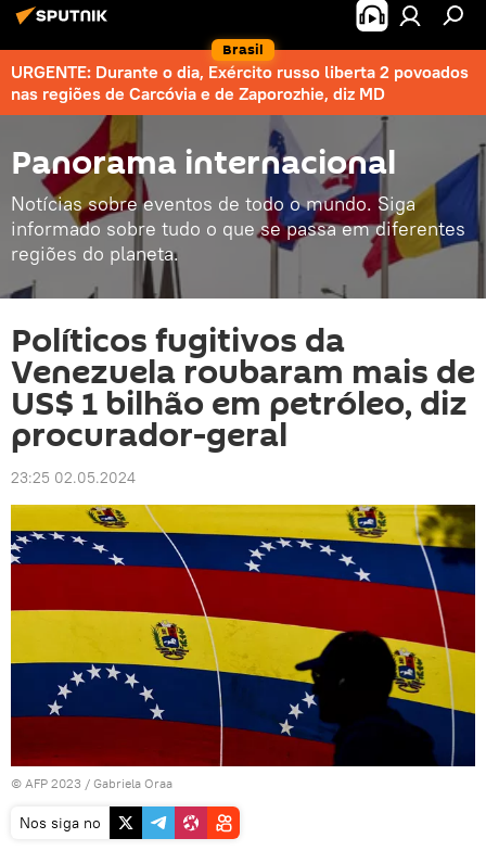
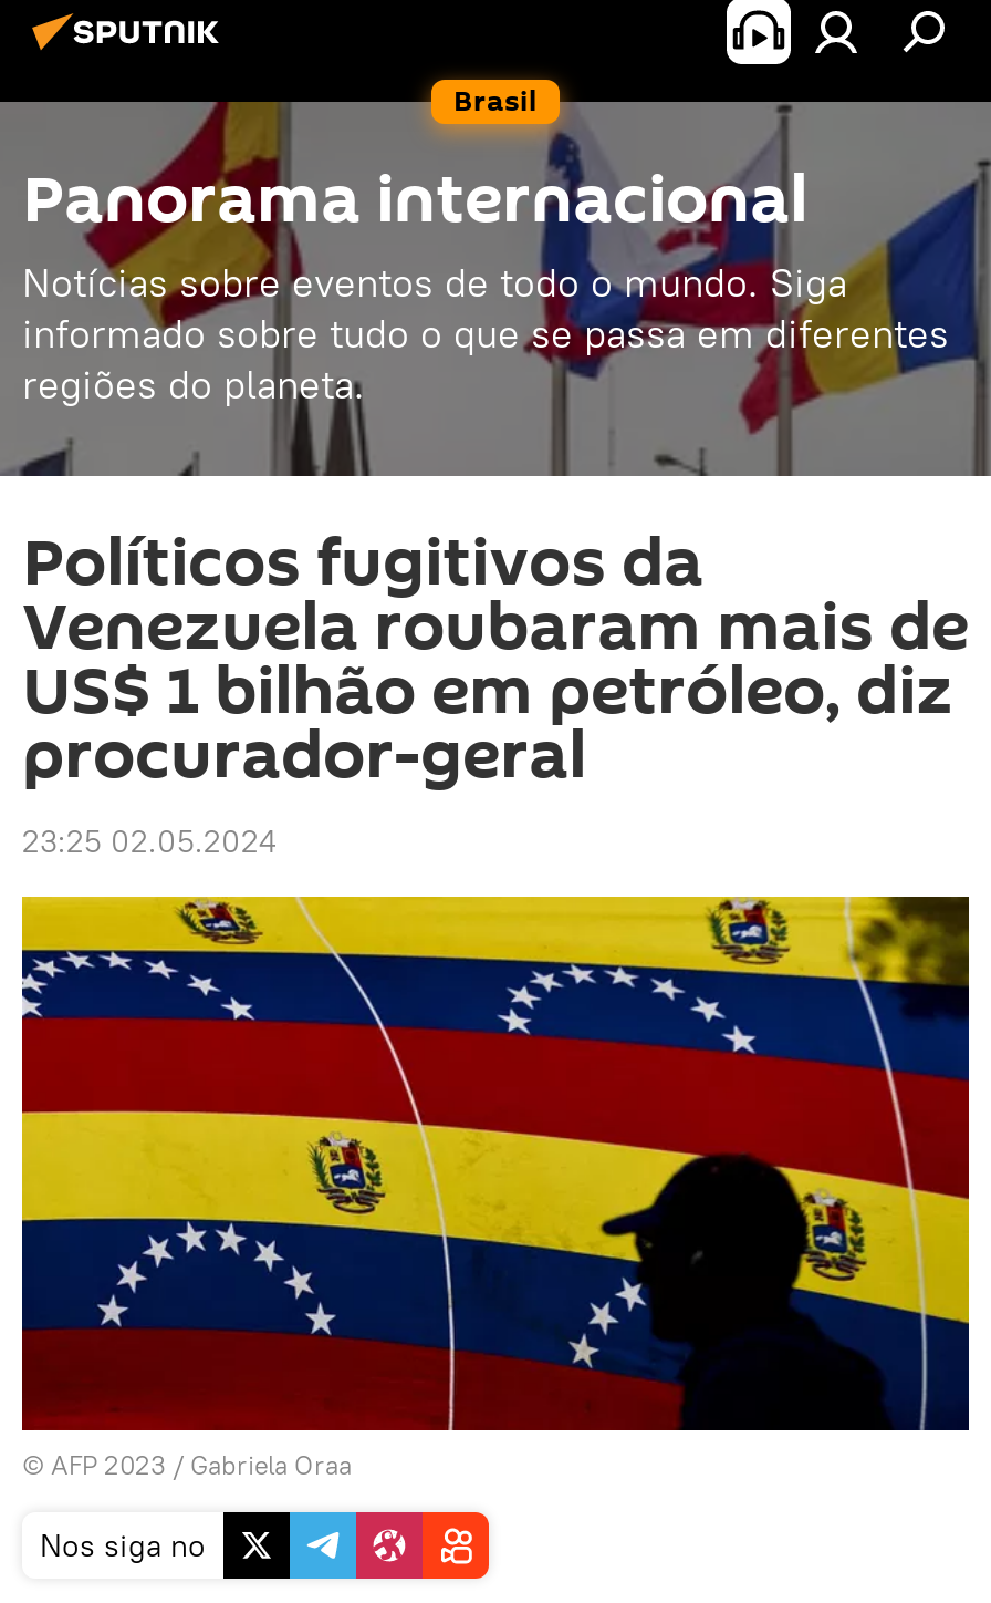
[11,61,469,104] URGENTE: Durante o dia, Exército russo liberta 2 povoados | nas regiões de Carcóvia e de Zaporozhie, diz MD -> none

